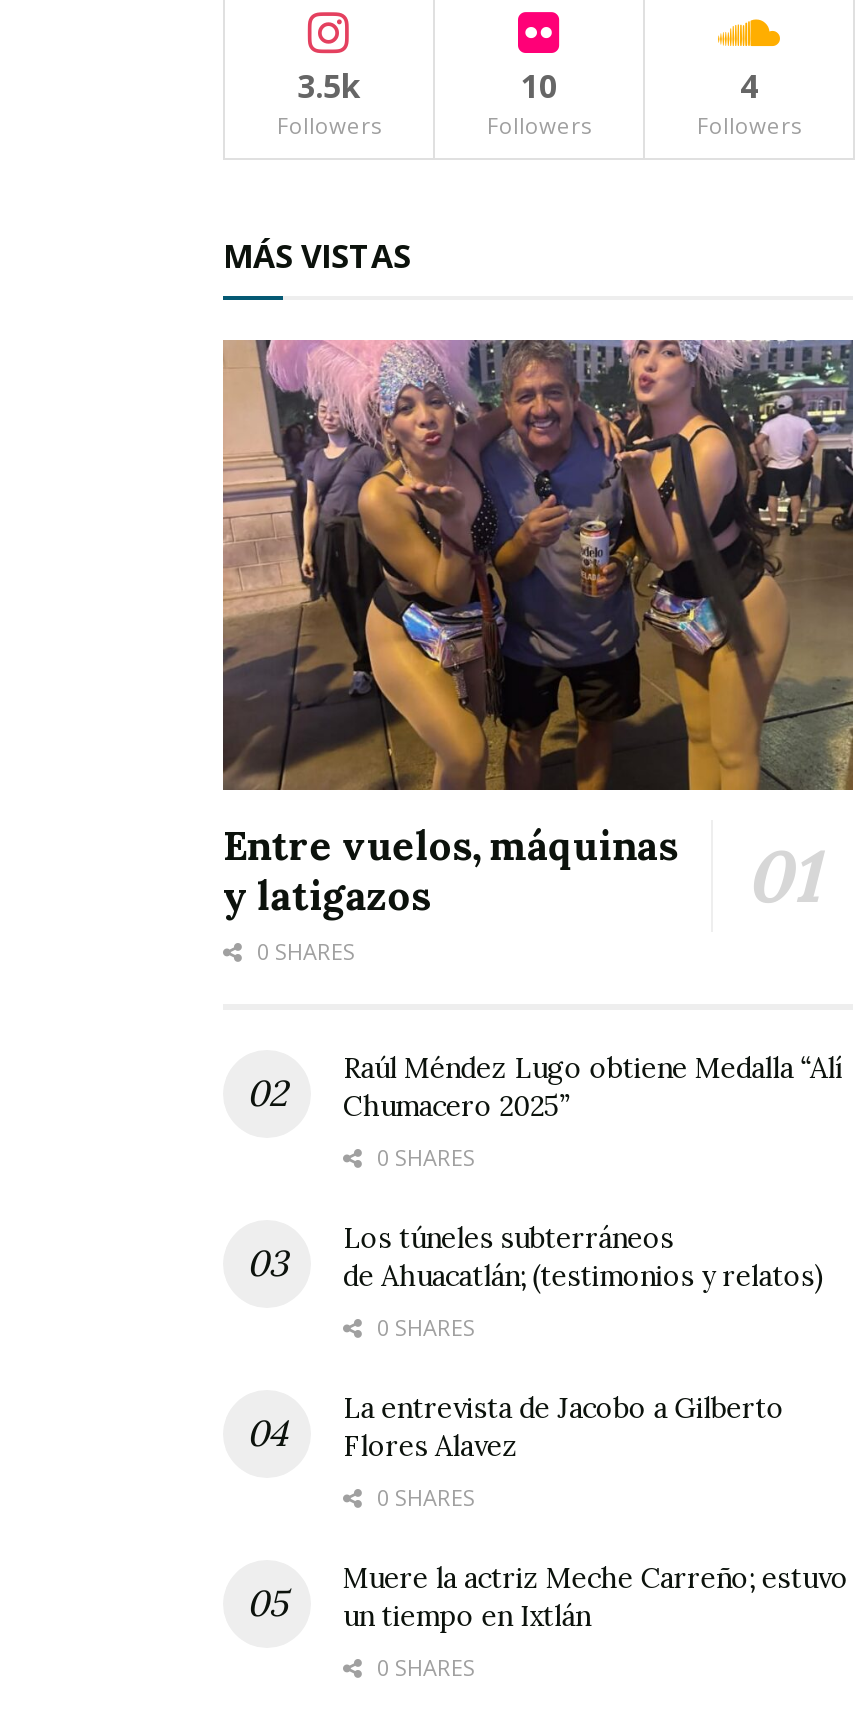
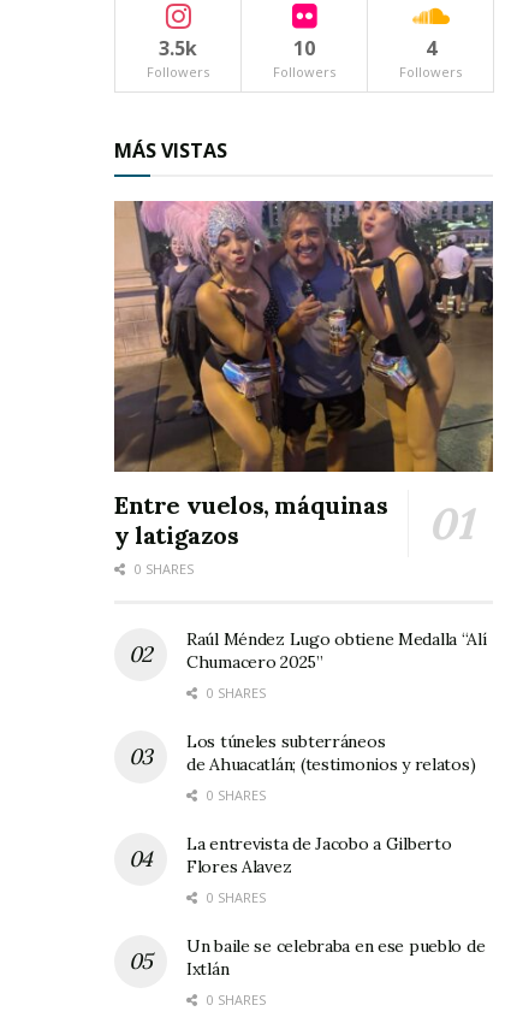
[343,1560,848,1634] Muere la actriz Meche Carreño; estuvo | un tiempo en Ixtlán -> [186,935,485,980] Un baile se celebraba en ese pueblo de | Ixtlán

